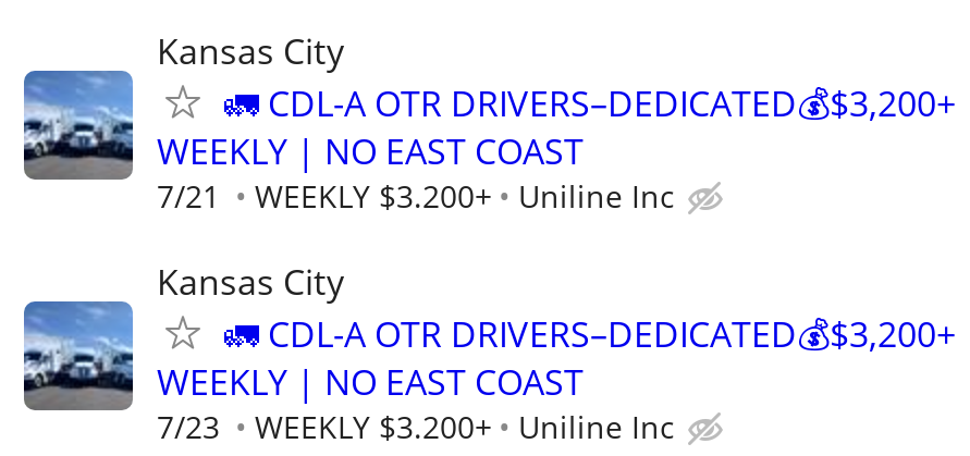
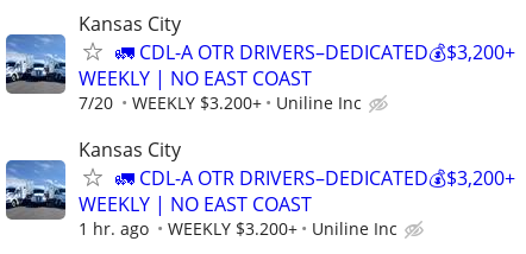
[157,174,675,216] 7/21 WEEKLY $3.200+ Uniline Inc -> [79,91,362,113] 7/20 WEEKLY $3.200+ Uniline Inc
[157,406,675,447] 7/23 WEEKLY $3.200+ Uniline Inc -> [79,217,397,240] 1 hr. ago WEEKLY $3.200+ Uniline Inc

